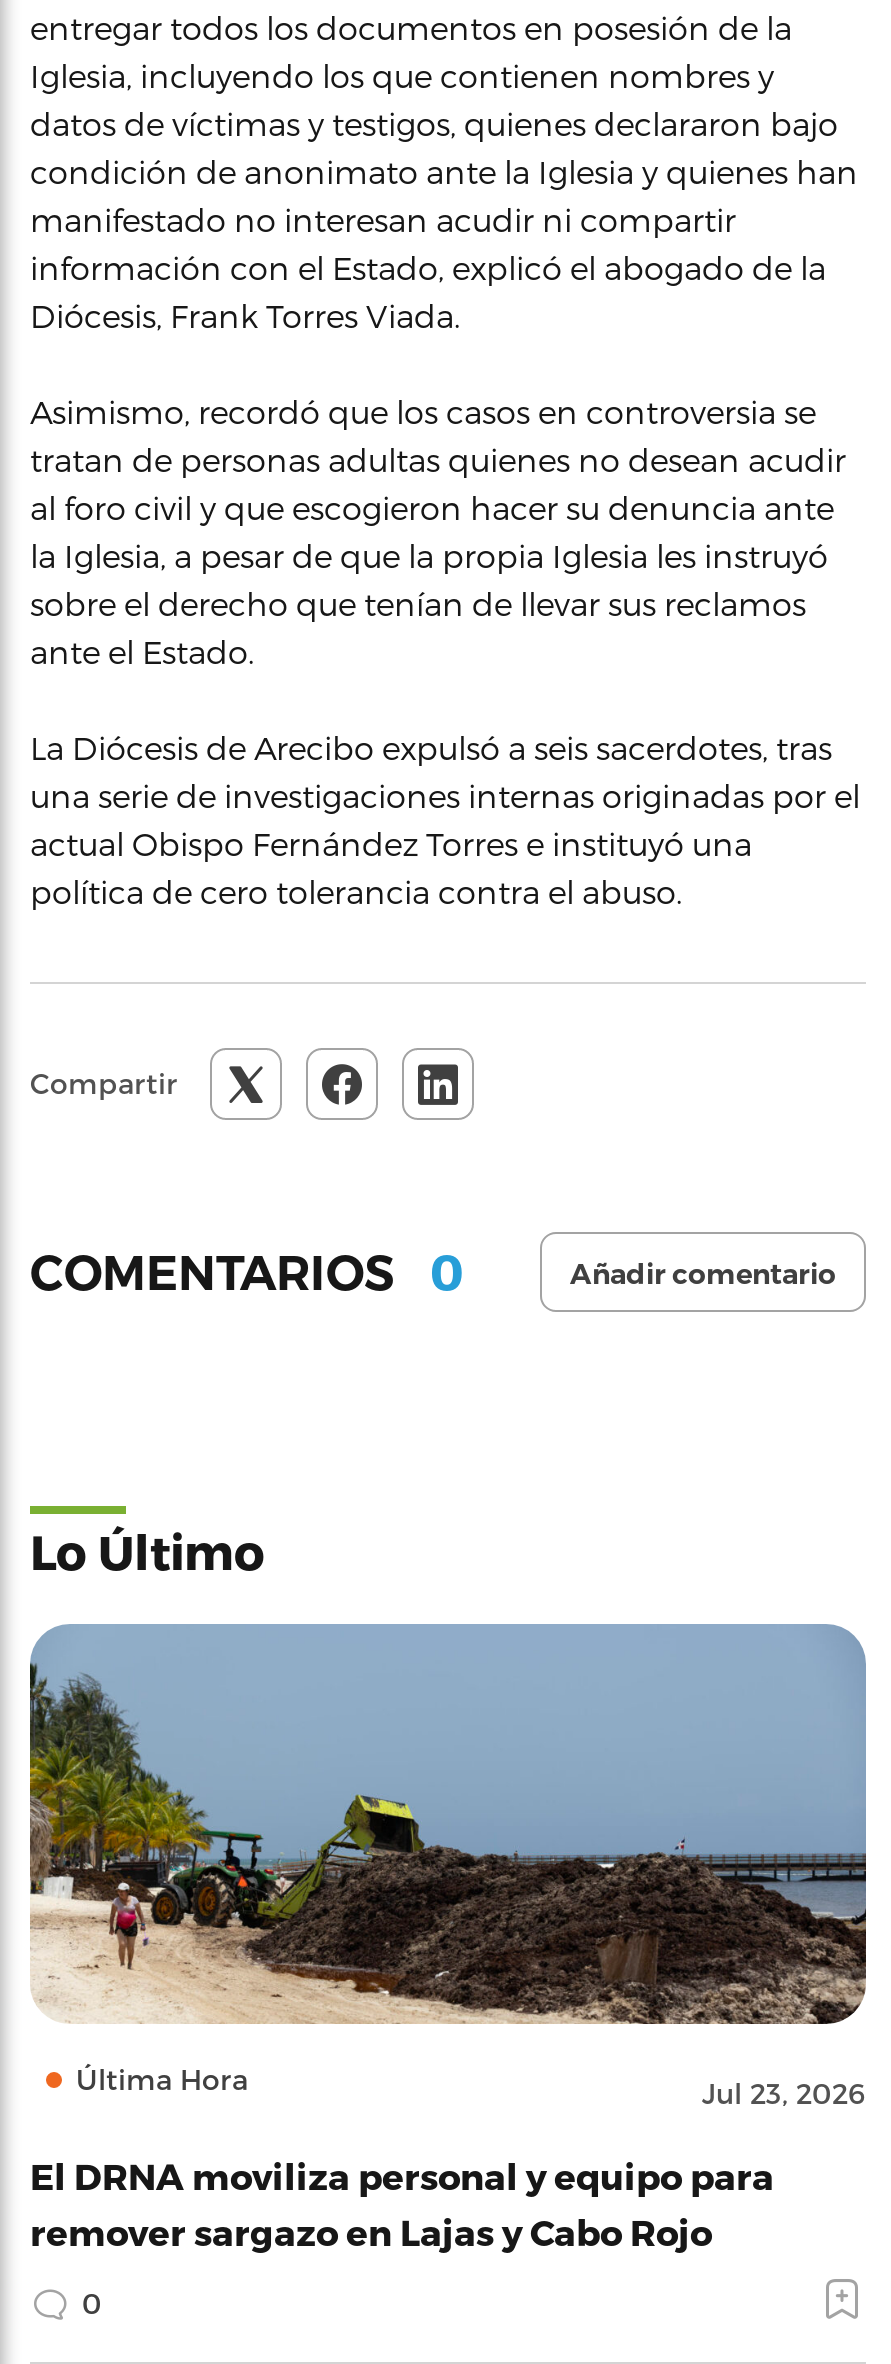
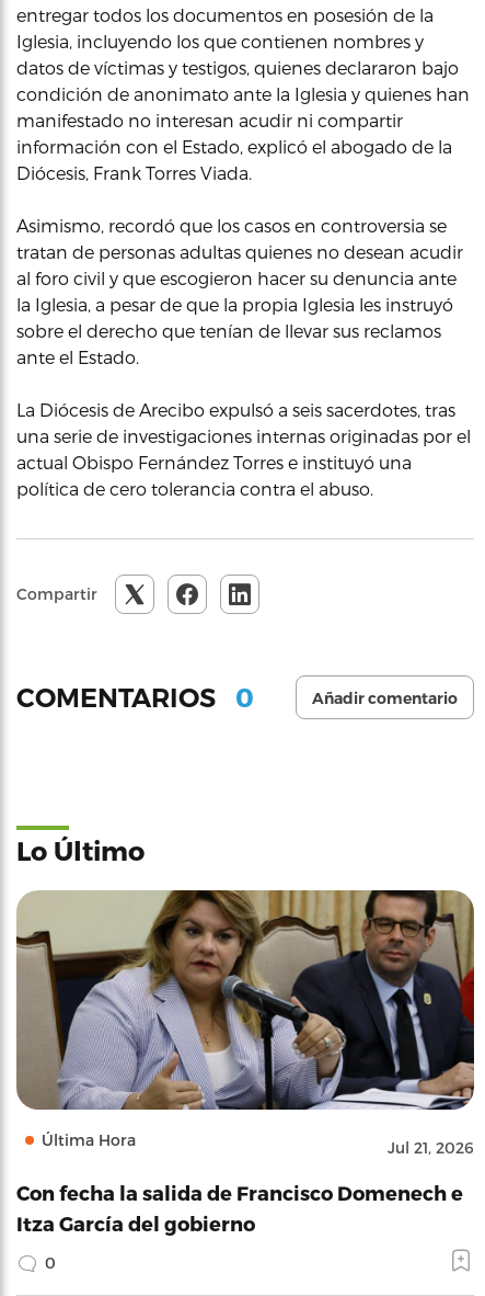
[28,1622,868,2110] [image] | Jul 23, 2026 -> [16,889,475,1157] [image] | Jul 21, 2026
[30,2154,774,2252] El DRNA moviliza personal y equipo para | remover sargazo en Lajas y Cabo Rojo -> [16,1181,463,1235] Con fecha la salida de Francisco Domenech e | Itza García del gobierno

